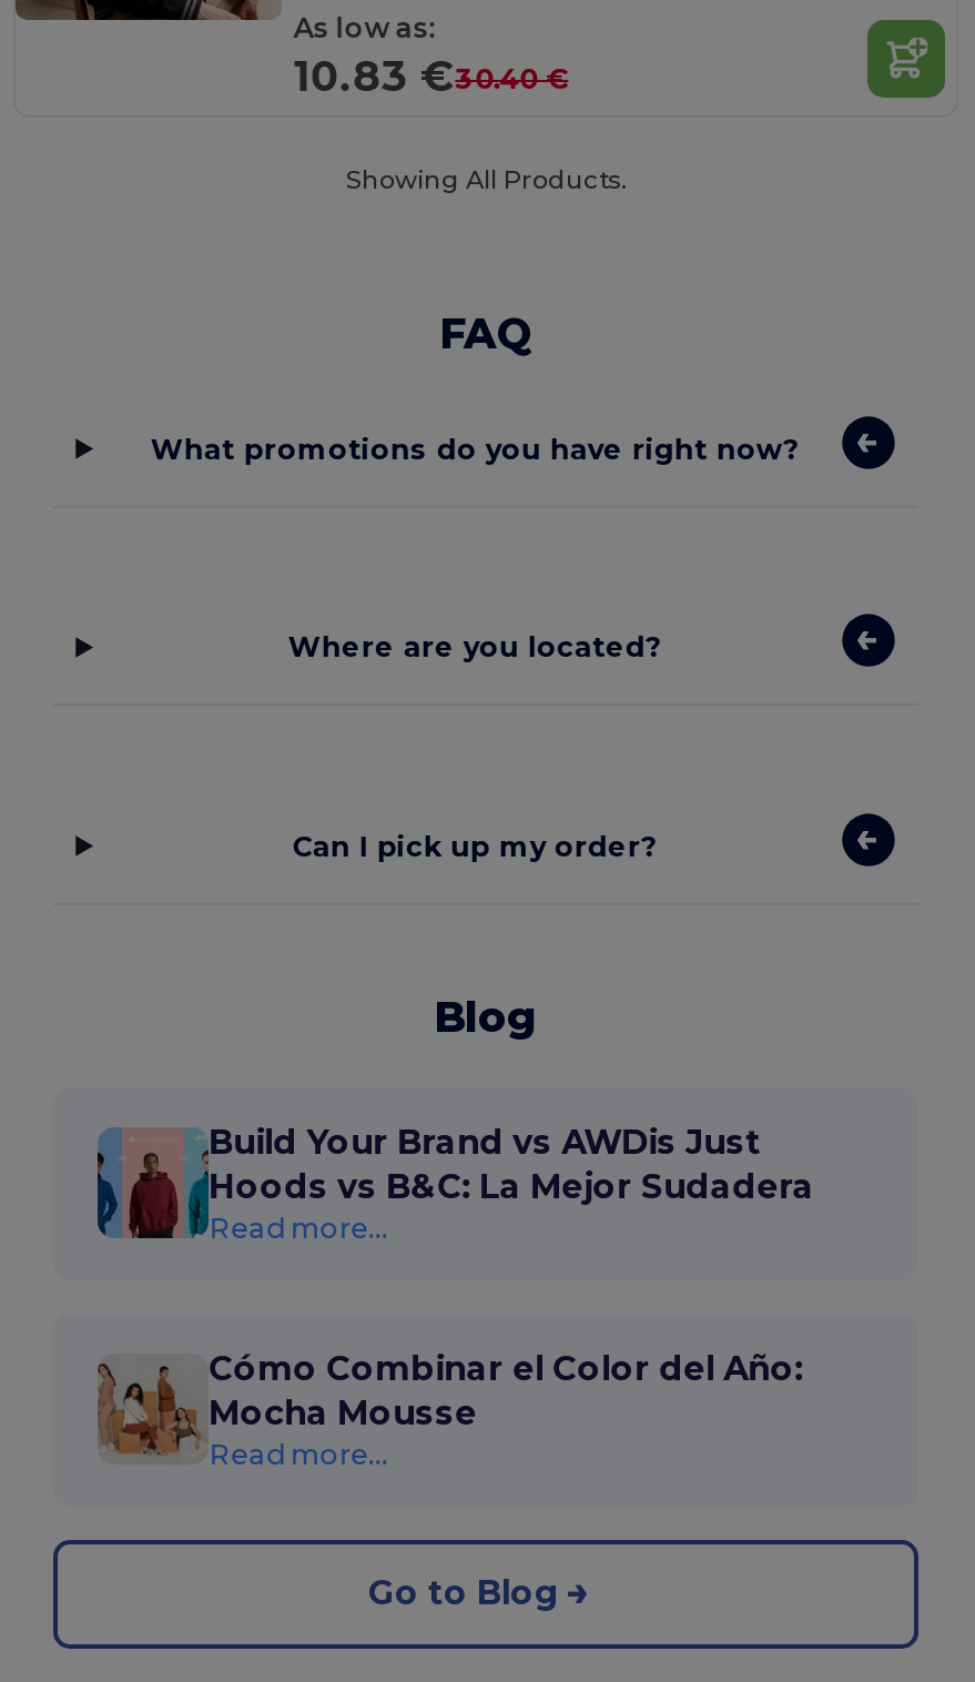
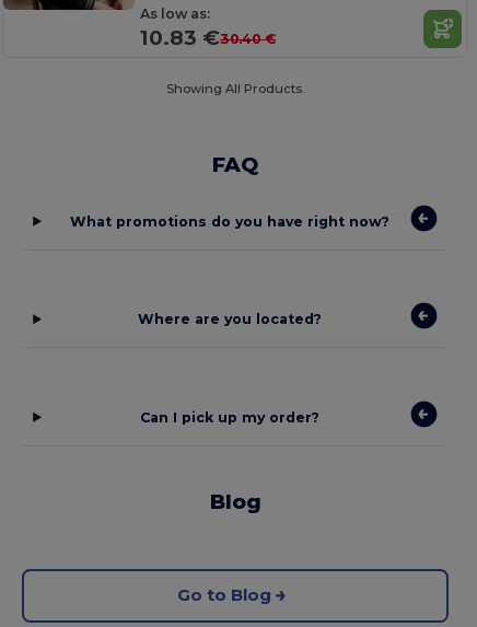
[95,1120,814,1471] [image] | Build Your Brand vs AWDis Just | Hoods vs B&C: La Mejor Sudadera | Read more... | Cómo Combinar el Color del Año: | Mocha Mousse | Read more... -> none
[95,1354,177,1465] [image] -> none

